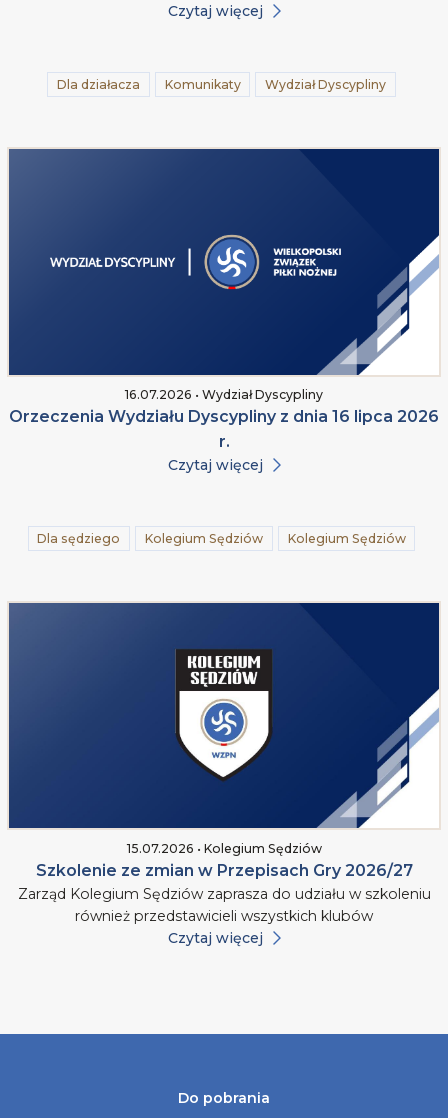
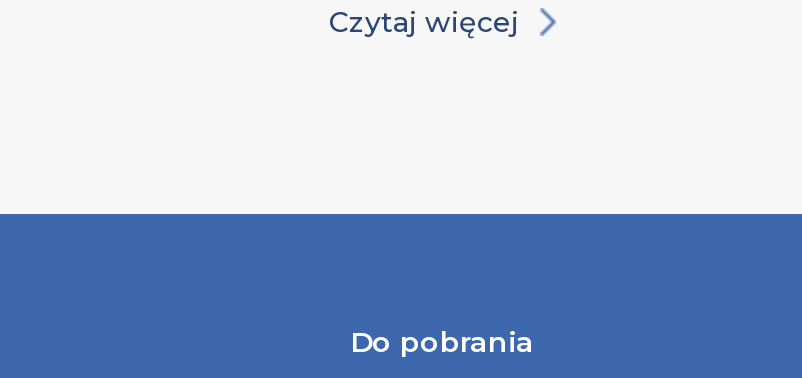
[57,77,386,92] Dla działacza | Komunikaty | Wydział Dyscypliny -> none
[8,148,440,474] [image] | 16.07.2026 • Wydział Dyscypliny | Orzeczenia Wydziału Dyscypliny z dnia 16 lipca 2026 | r. | Czytaj więcej -> none
[37,531,406,546] Dla sędziego | Kolegium Sędziów | Kolegium Sędziów -> none
[8,602,440,947] [image] | 15.07.2026 • Kolegium Sędziów | Szkolenie ze zmian w Przepisach Gry 2026/27 | Zarząd Kolegium Sędziów zaprasza do udziału w szkoleniu | również przedstawicieli wszystkich klubów | Czytaj więcej -> none

